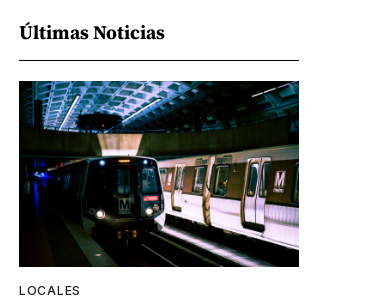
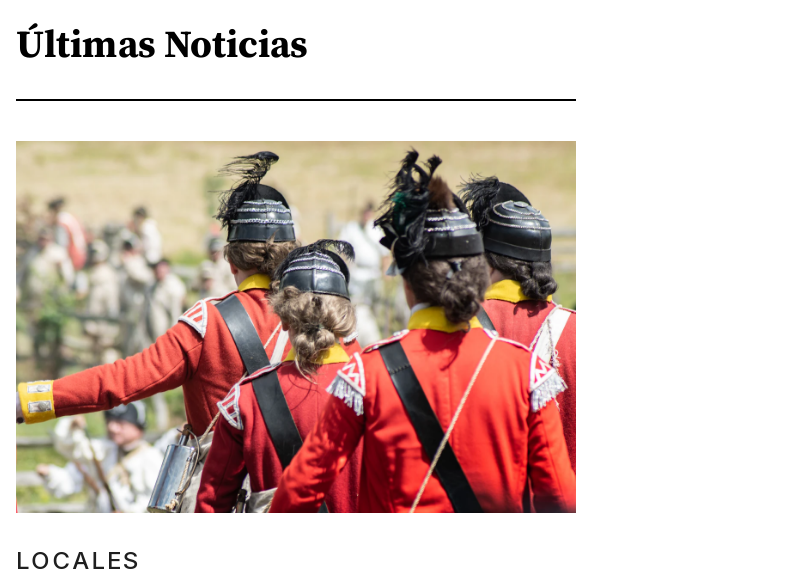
[18,80,300,268] [image] -> [14,139,578,515] [image]

